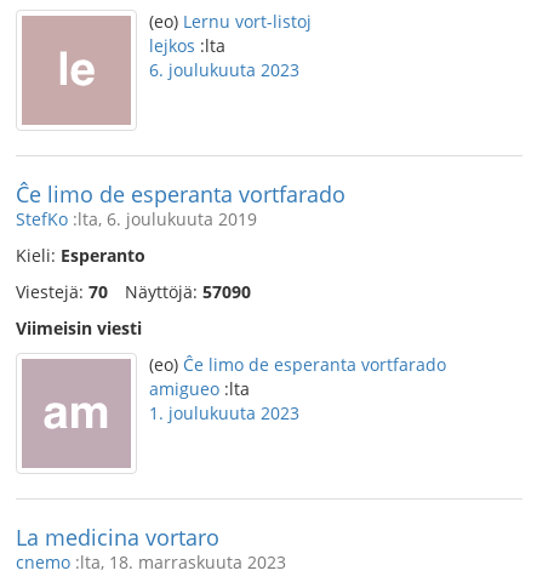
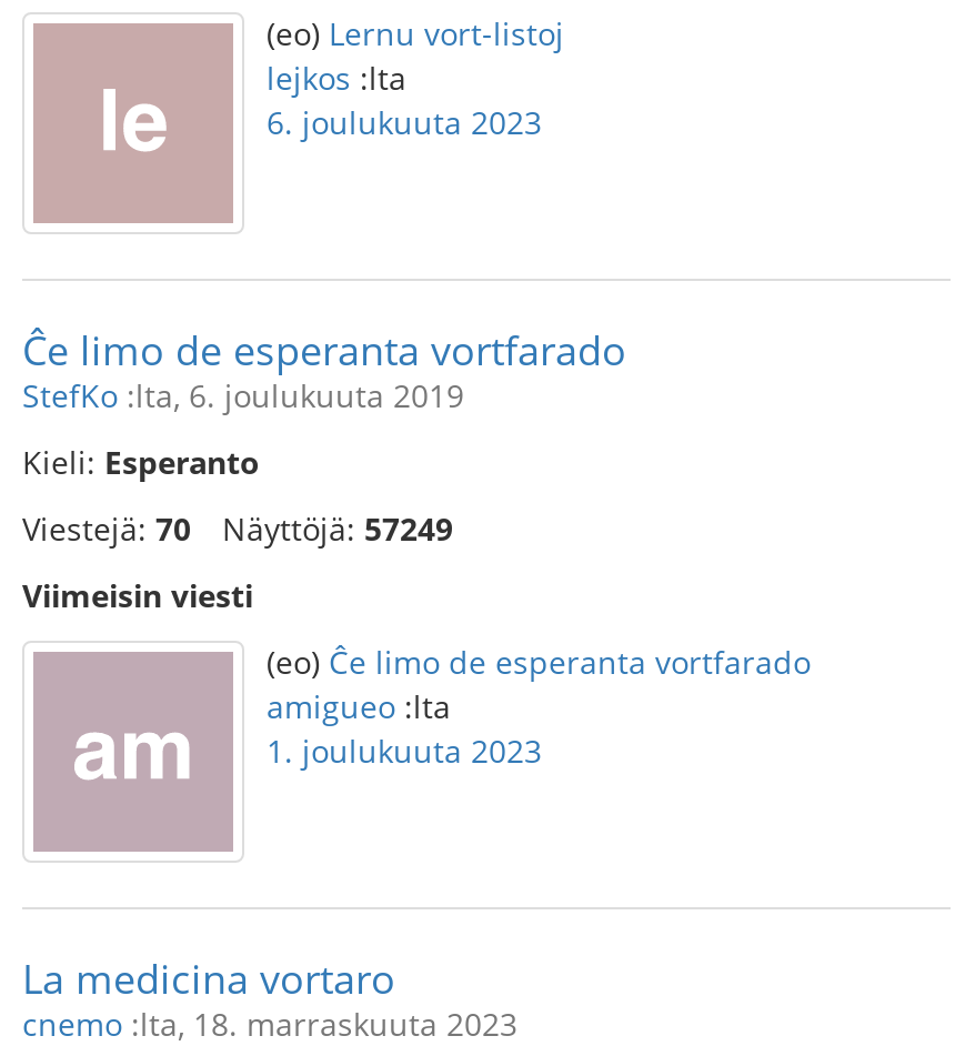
[16,280,251,303] Viestejä: 70 Näyttöjä: 57090 -> [22,507,453,550] Viestejä: 70 Näyttöjä: 57249

